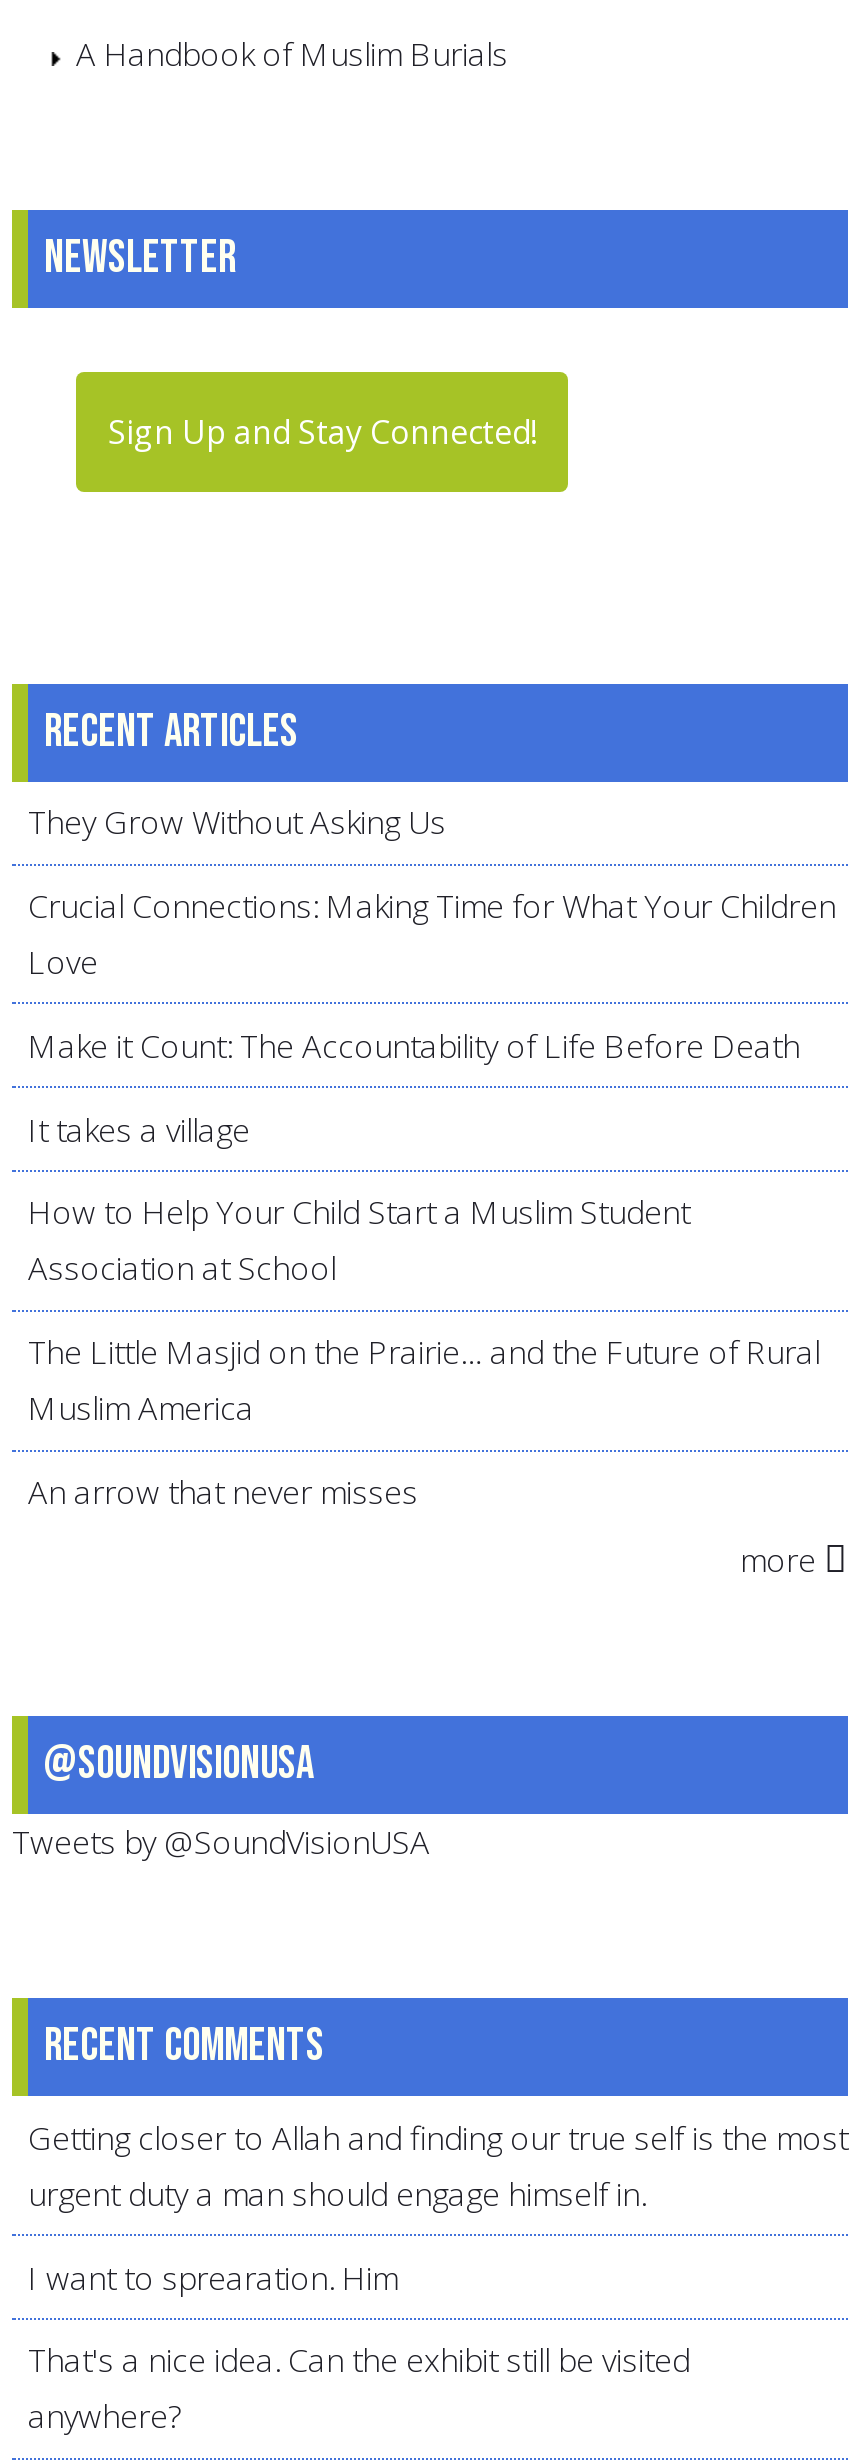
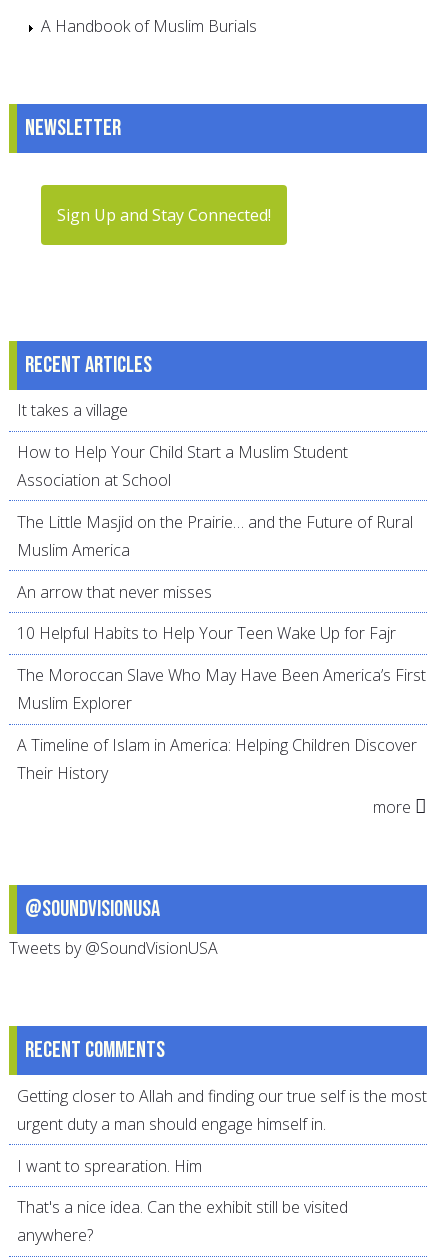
[28,801,836,1068] They Grow Without Asking Us | Crucial Connections: Making Time for What Your Children | Love | Make it Count: The Accountability of Life Before Death -> none
moved [28,1107,820,1514] -> [17,399,413,603]: It takes a village | How to Help Your Child Start a Muslim Student | Association at School | The Little Masjid on the Prairie… and the Future of Rural | Muslim America | An arrow that never misses
none -> [17,622,426,784] 10 Helpful Habits to Help Your Teen Wake Up for Fajr | The Moroccan Slave Who May Have Been America’s First | Muslim Explorer | A Timeline of Islam in America: Helping Children Discover | Their History

